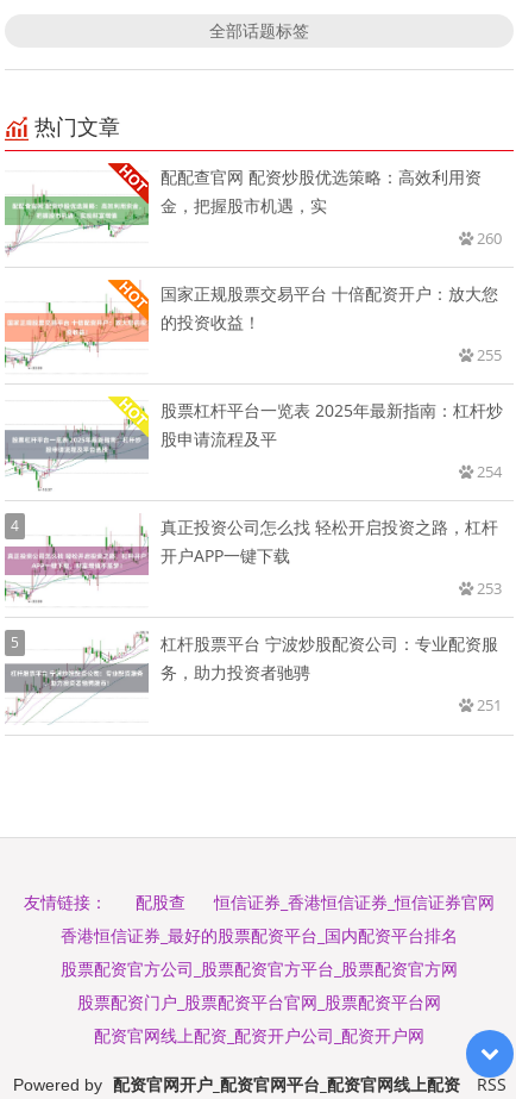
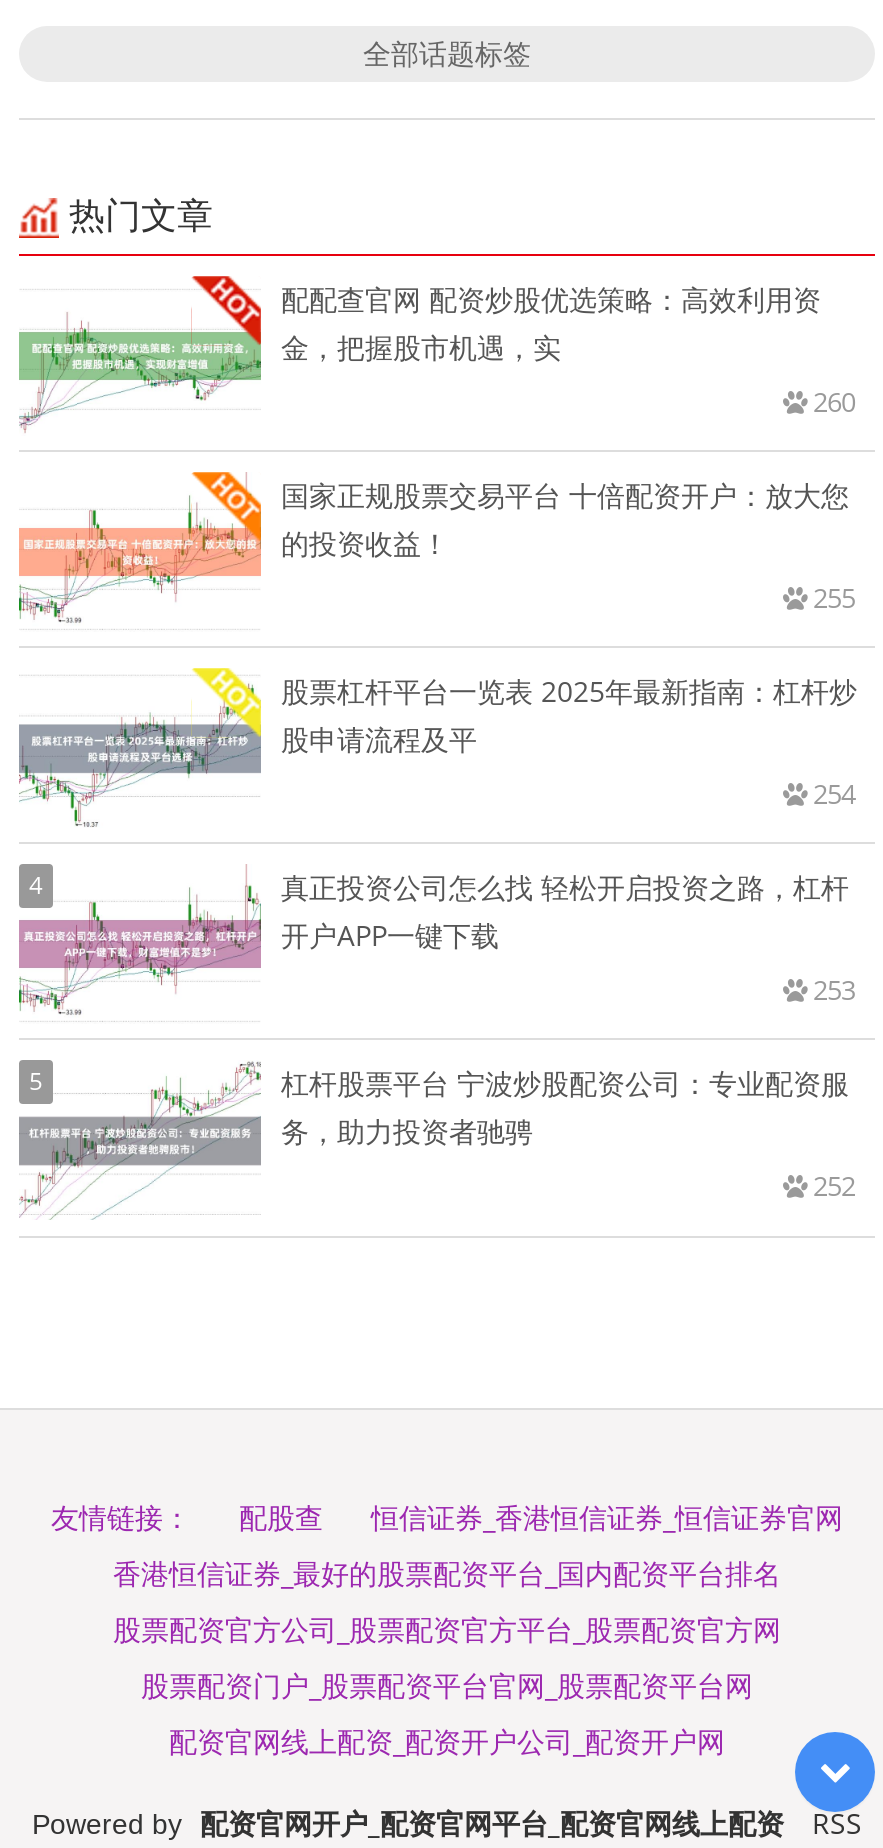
[477,694,502,716] 251 -> [813,1168,855,1204] 252

